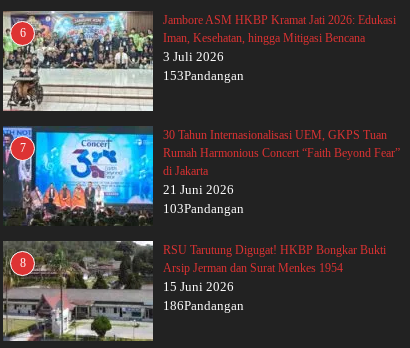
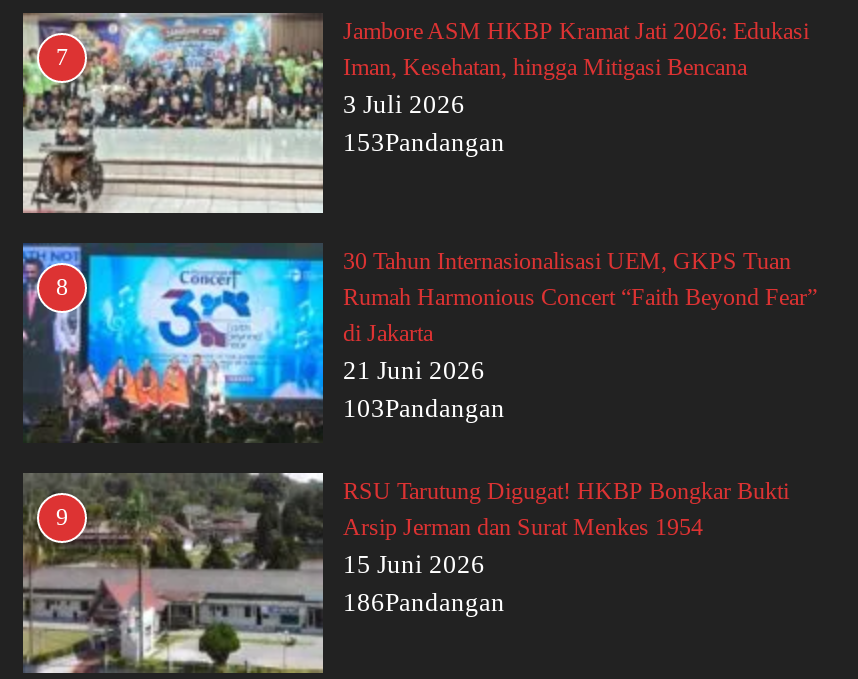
[19,26,25,40] 6 -> [56,43,68,71] 7
[19,141,25,155] 7 -> [56,273,68,301] 8
[19,256,25,270] 8 -> [56,503,68,531] 9

